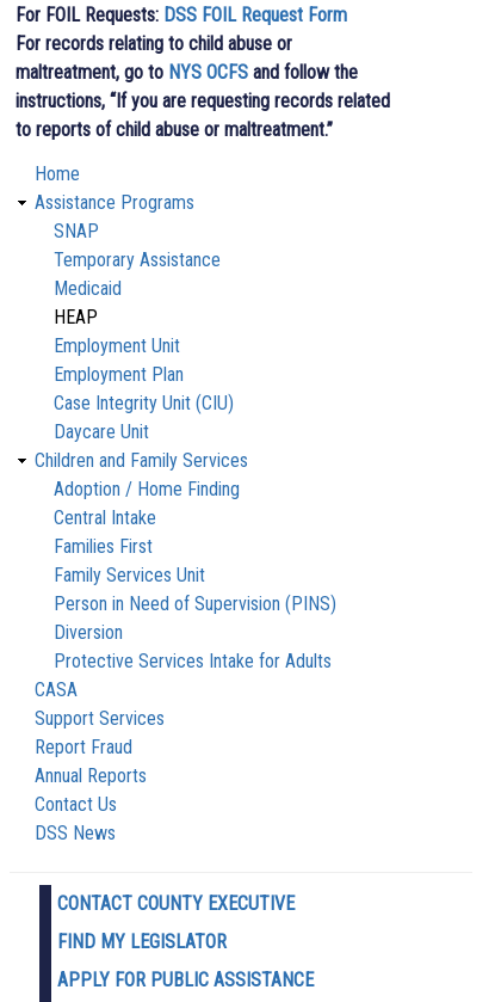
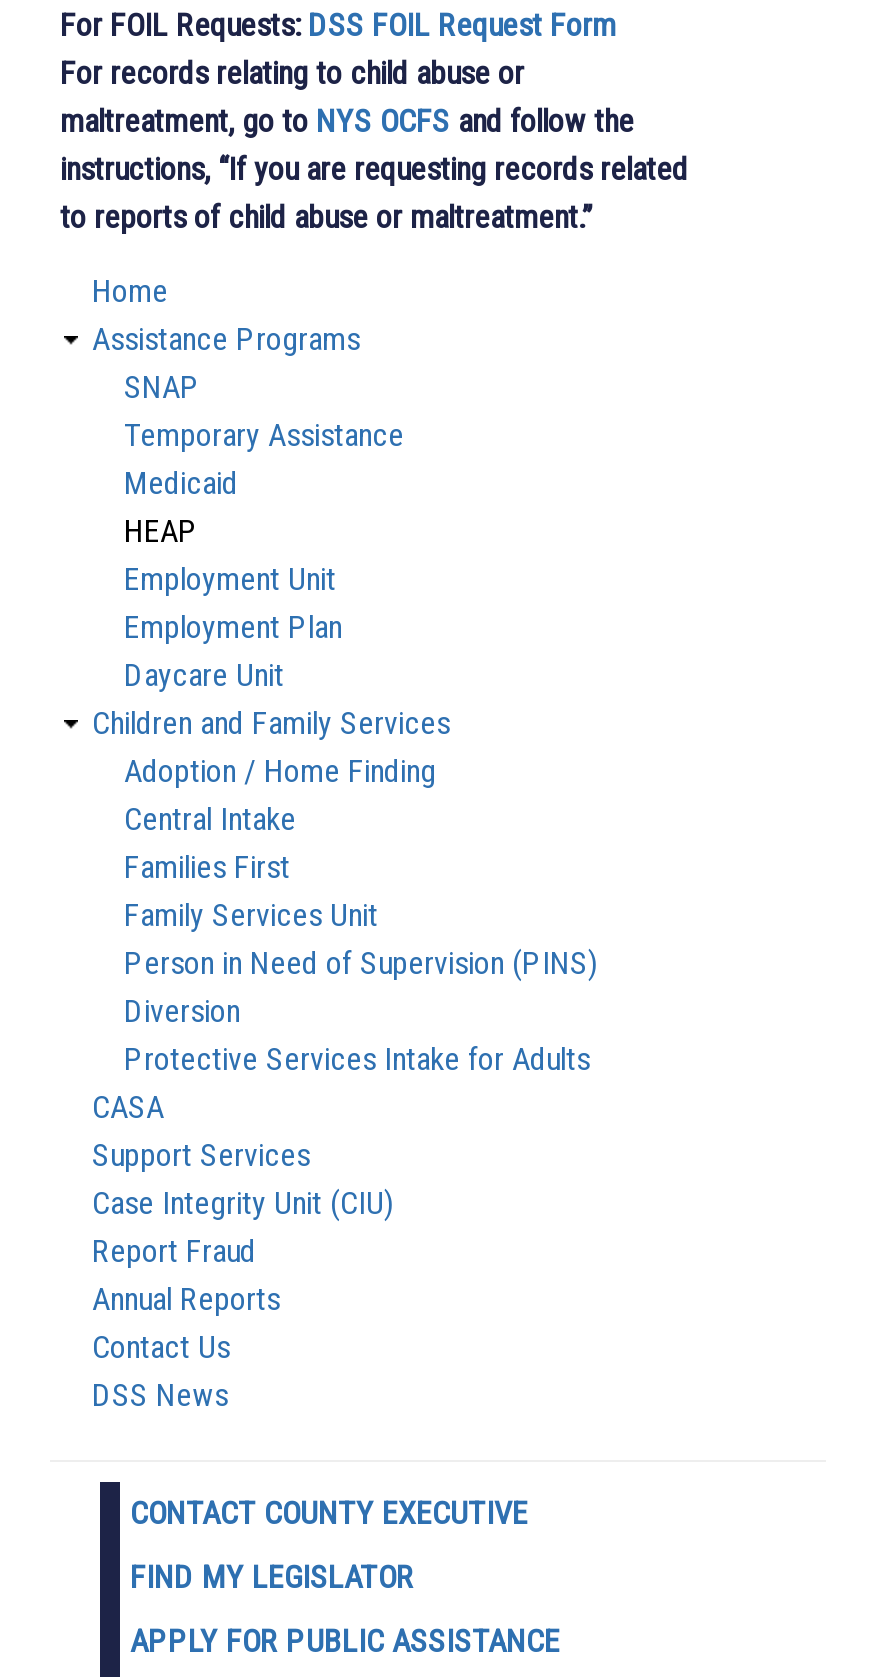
moved [54,392,234,414] -> [92,1184,394,1222]: Case Integrity Unit (CIU)
moved [35,420,336,730] -> [92,656,598,1174]: Daycare Unit | Children and Family Services | Adoption / Home Finding | ... | CASA | Support Services

